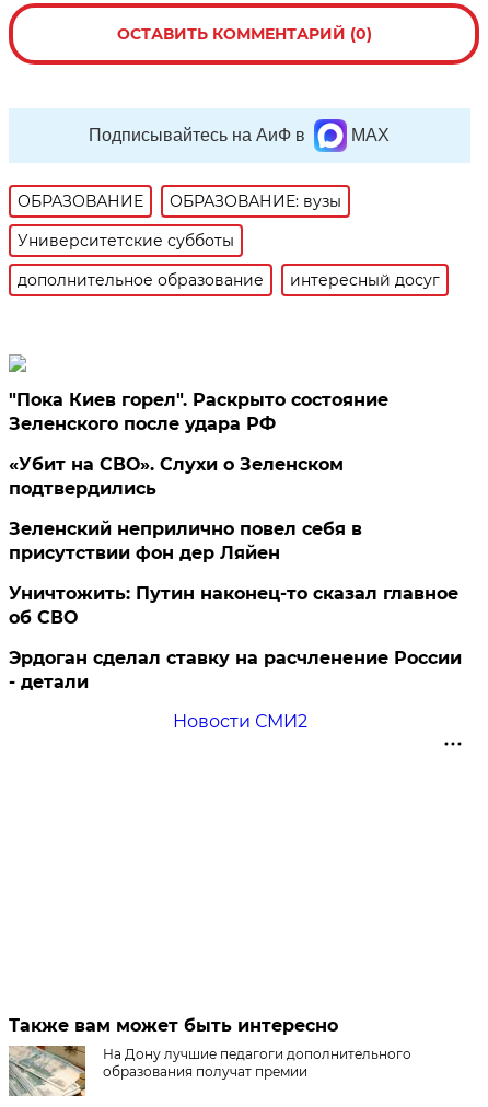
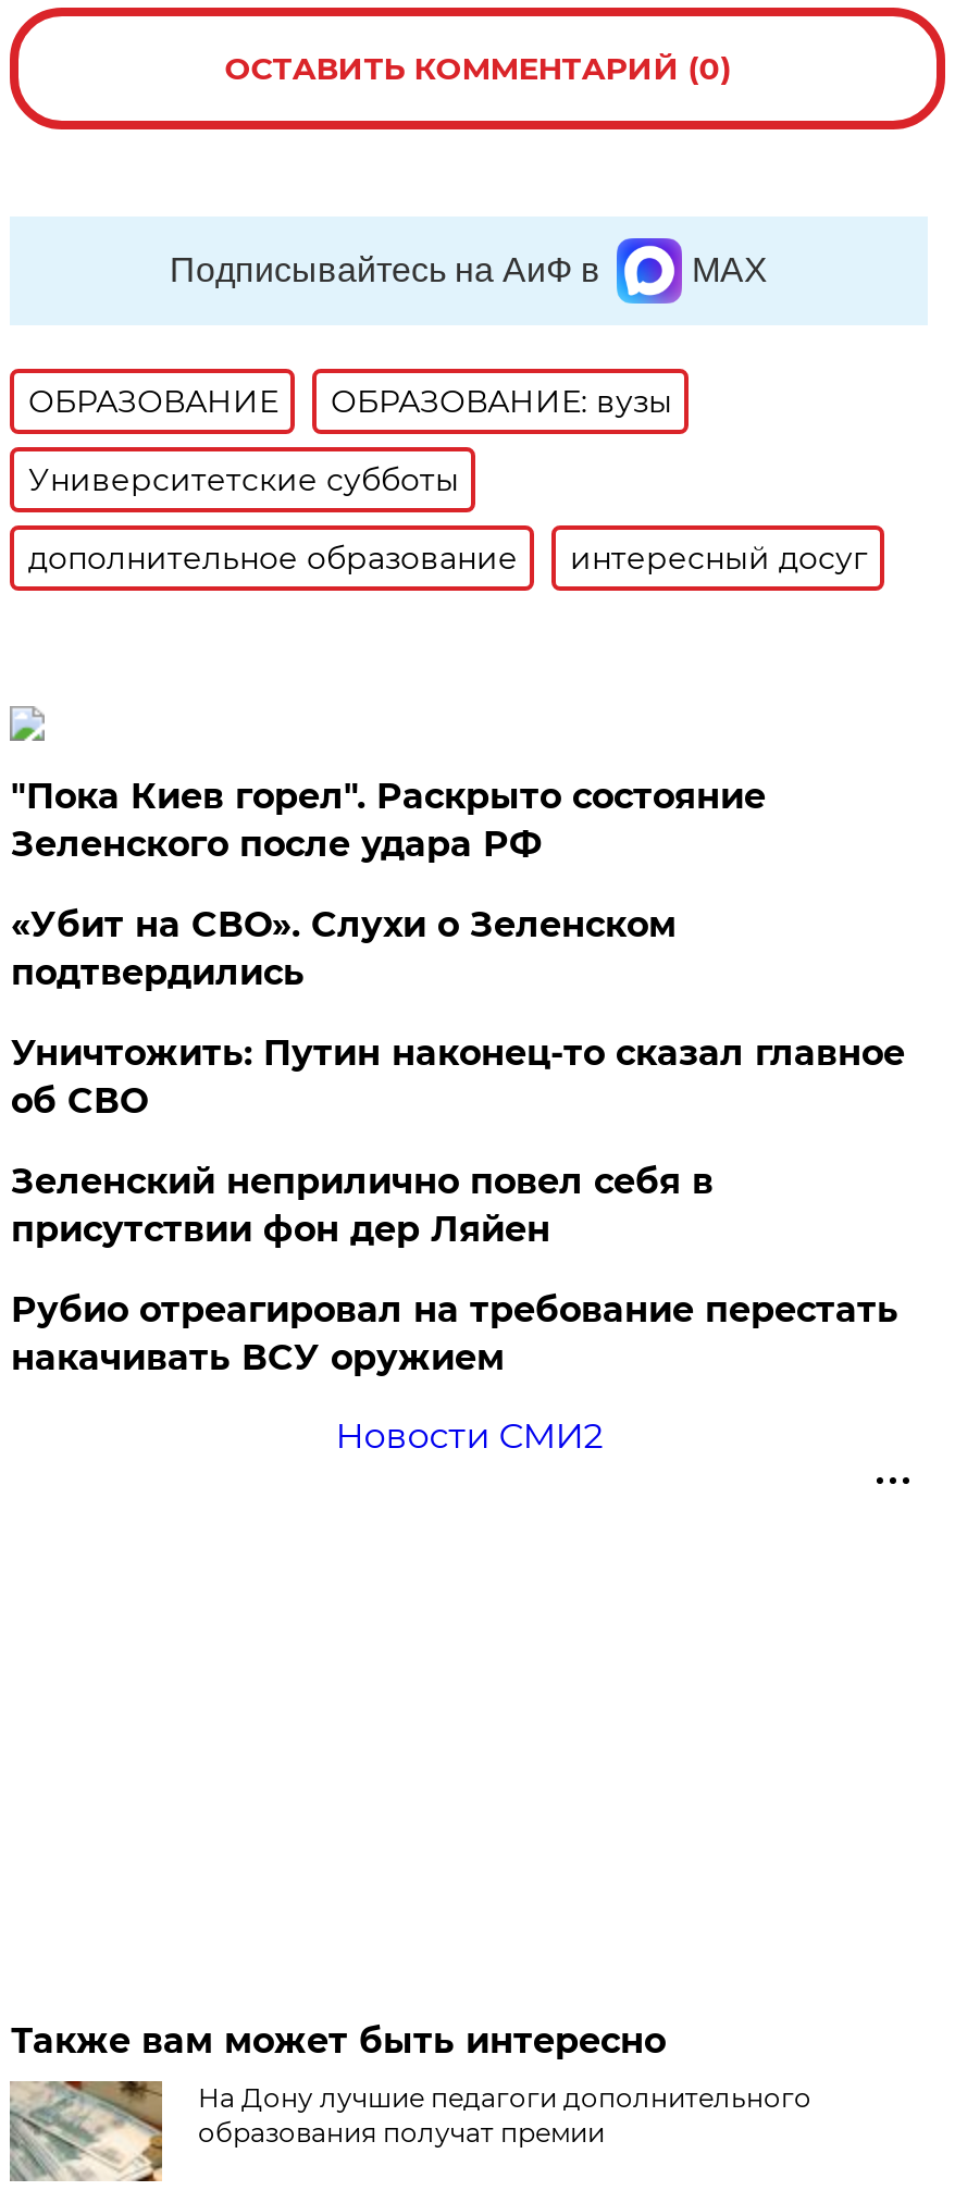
moved [9,518,363,563] -> [11,1161,713,1250]: Зеленский неприлично повел cебя в | присутствии фон дер Ляйен
moved [9,583,459,628] -> [11,1032,905,1121]: Уничтожить: Путин наконец-то сказал главное | об СВО
[9,647,462,692] Эрдоган сделал ставку на расчленение России | - детали -> [11,1289,898,1378] Рубио отреагировал на требование перестать | накачивать ВСУ оружием

